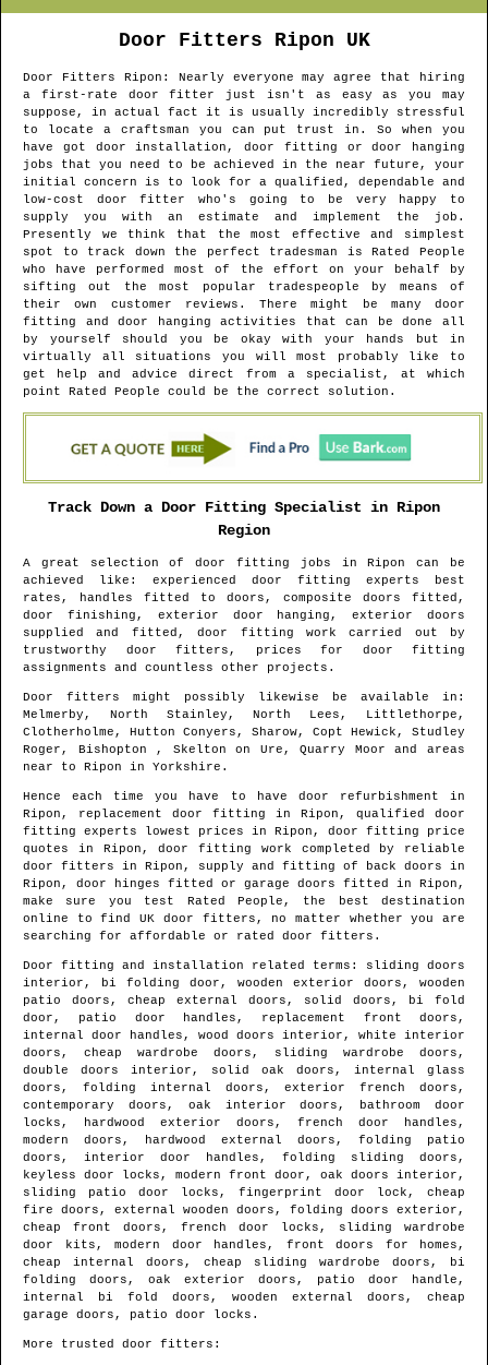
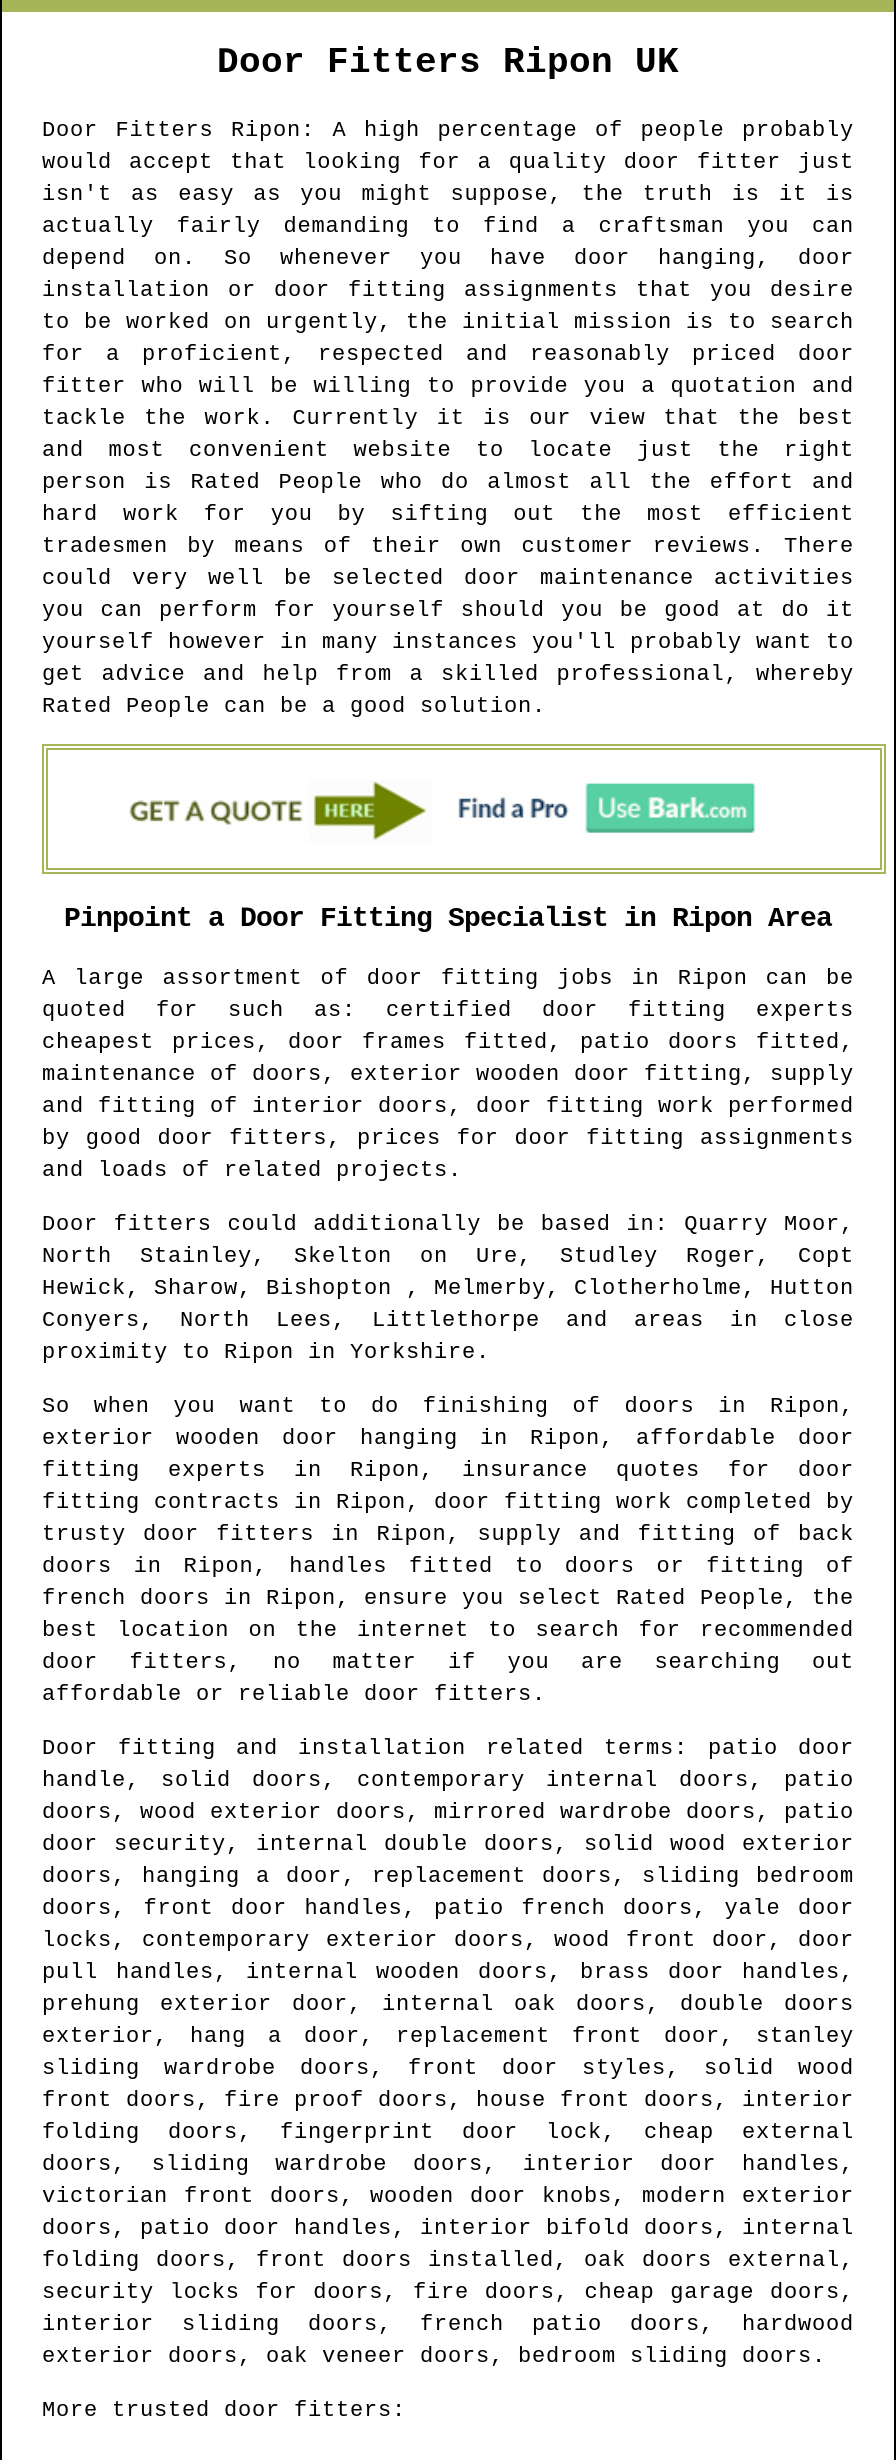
[23,71,465,398] Door Fitters Ripon: Nearly everyone may agree that hiring | a first-rate door fitter just isn't as easy as you may | suppose, in actual fact it is usually incredibly stressful | to locate a craftsman you can put trust in. So when you | have got door installation, door fitting or door hanging | jobs that you need to be achieved in the near future, your | initial concern is to look for a qualified, dependable and | low-cost door fitter who's going to be very happy to | supply you with an estimate and implement the job. | Presently we think that the most effective and simplest | spot to track down the perfect tradesman is Rated People | who have performed most of the effort on your behalf by | sifting out the most popular tradespeople by means of | their own customer reviews. There might be many door | fitting and door hanging activities that can be done all | by yourself should you be okay with your hands but in | virtually all situations you will most probably like to | get help and advice direct from a specialist, at which | point Rated People could be the correct solution. -> [42,118,854,718] Door Fitters Ripon: A high percentage of people probably | would accept that looking for a quality door fitter just | isn't as easy as you might suppose, the truth is it is | actually fairly demanding to find a craftsman you can | depend on. So whenever you have door hanging, door | installation or door fitting assignments that you desire | to be worked on urgently, the initial mission is to search | for a proficient, respected and reasonably priced door | fitter who will be willing to provide you a quotation and | tackle the work. Currently it is our view that the best | and most convenient website to locate just the right | person is Rated People who do almost all the effort and | hard work for you by sifting out the most efficient | tradesmen by means of their own customer reviews. There | could very well be selected door maintenance activities | you can perform for yourself should you be good at do it | yourself however in many instances you'll probably want to | get advice and help from a skilled professional, whereby | Rated People can be a good solution.
[48,498,440,538] Track Down a Door Fitting Specialist in Ripon | Region -> [64,901,832,933] Pinpoint a Door Fitting Specialist in Ripon Area
[23,557,465,675] A great selection of door fitting jobs in Ripon can be | achieved like: experienced door fitting experts best | rates, handles fitted to doors, composite doors fitted, | door finishing, exterior door hanging, exterior doors | supplied and fitted, door fitting work carried out by | trustworthy door fitters, prices for door fitting | assignments and countless other projects. -> [42,966,854,1182] A large assortment of door fitting jobs in Ripon can be | quoted for such as: certified door fitting experts | cheapest prices, door frames fitted, patio doors fitted, | maintenance of doors, exterior wooden door fitting, supply | and fitting of interior doors, door fitting work performed | by good door fitters, prices for door fitting assignments | and loads of related projects.
[23,691,465,774] Door fitters might possibly likewise be available in: | Melmerby, North Stainley, North Lees, Littlethorpe, | Clotherholme, Hutton Conyers, Sharow, Copt Hewick, Studley | Roger, Bishopton , Skelton on Ure, Quarry Moor and areas | near to Ripon in Yorkshire. -> [42,1212,854,1364] Door fitters could additionally be based in: Quarry Moor, | North Stainley, Skelton on Ure, Studley Roger, Copt | Hewick, Sharow, Bishopton , Melmerby, Clotherholme, Hutton | Conyers, North Lees, Littlethorpe and areas in close | proximity to Ripon in Yorkshire.
[23,790,465,943] Hence each time you have to have door refurbishment in | Ripon, replacement door fitting in Ripon, qualified door | fitting experts lowest prices in Ripon, door fitting price | quotes in Ripon, door fitting work completed by reliable | door fitters in Ripon, supply and fitting of back doors in | Ripon, door hinges fitted or garage doors fitted in Ripon, | make sure you test Rated People, the best destination | online to find UK door fitters, no matter whether you are | searching for affordable or rated door fitters. -> [42,1394,854,1706] So when you want to do finishing of doors in Ripon, | exterior wooden door hanging in Ripon, affordable door | fitting experts in Ripon, insurance quotes for door | fitting contracts in Ripon, door fitting work completed by | trusty door fitters in Ripon, supply and fitting of back | doors in Ripon, handles fitted to doors or fitting of | french doors in Ripon, ensure you select Rated People, the | best location on the internet to search for recommended | door fitters, no matter if you are searching out | affordable or reliable door fitters.
[23,959,465,1322] Door fitting and installation related terms: sliding doors | interior, bi folding door, wooden exterior doors, wooden | patio doors, cheap external doors, solid doors, bi fold | door, patio door handles, replacement front doors, | internal door handles, wood doors interior, white interior | doors, cheap wardrobe doors, sliding wardrobe doors, | double doors interior, solid oak doors, internal glass | doors, folding internal doors, exterior french doors, | contemporary doors, oak interior doors, bathroom door | locks, hardwood exterior doors, french door handles, | modern doors, hardwood external doors, folding patio | doors, interior door handles, folding sliding doors, | keyless door locks, modern front door, oak doors interior, | sliding patio door locks, fingerprint door lock, cheap | fire doors, external wooden doors, folding doors exterior, | cheap front doors, french door locks, sliding wardrobe | door kits, modern door handles, front doors for homes, | cheap internal doors, cheap sliding wardrobe doors, bi | folding doors, oak exterior doors, patio door handle, | internal bi fold doors, wooden external doors, cheap | garage doors, patio door locks. -> [42,1736,854,2368] Door fitting and installation related terms: patio door | handle, solid doors, contemporary internal doors, patio | doors, wood exterior doors, mirrored wardrobe doors, patio | door security, internal double doors, solid wood exterior | doors, hanging a door, replacement doors, sliding bedroom | doors, front door handles, patio french doors, yale door | locks, contemporary exterior doors, wood front door, door | pull handles, internal wooden doors, brass door handles, | prehung exterior door, internal oak doors, double doors | exterior, hang a door, replacement front door, stanley | sliding wardrobe doors, front door styles, solid wood | front doors, fire proof doors, house front doors, interior | folding doors, fingerprint door lock, cheap external | doors, sliding wardrobe doors, interior door handles, | victorian front doors, wooden door knobs, modern exterior | doors, patio door handles, interior bifold doors, internal | folding doors, front doors installed, oak doors external, | security locks for doors, fire doors, cheap garage doors, | interior sliding doors, french patio doors, hardwood | exterior doors, oak veneer doors, bedroom sliding doors.

